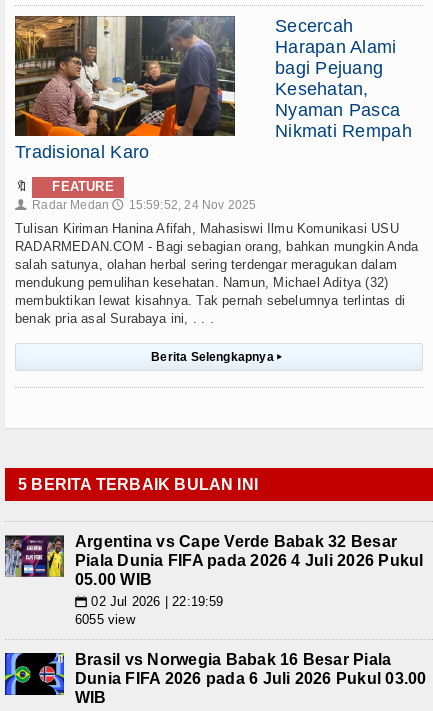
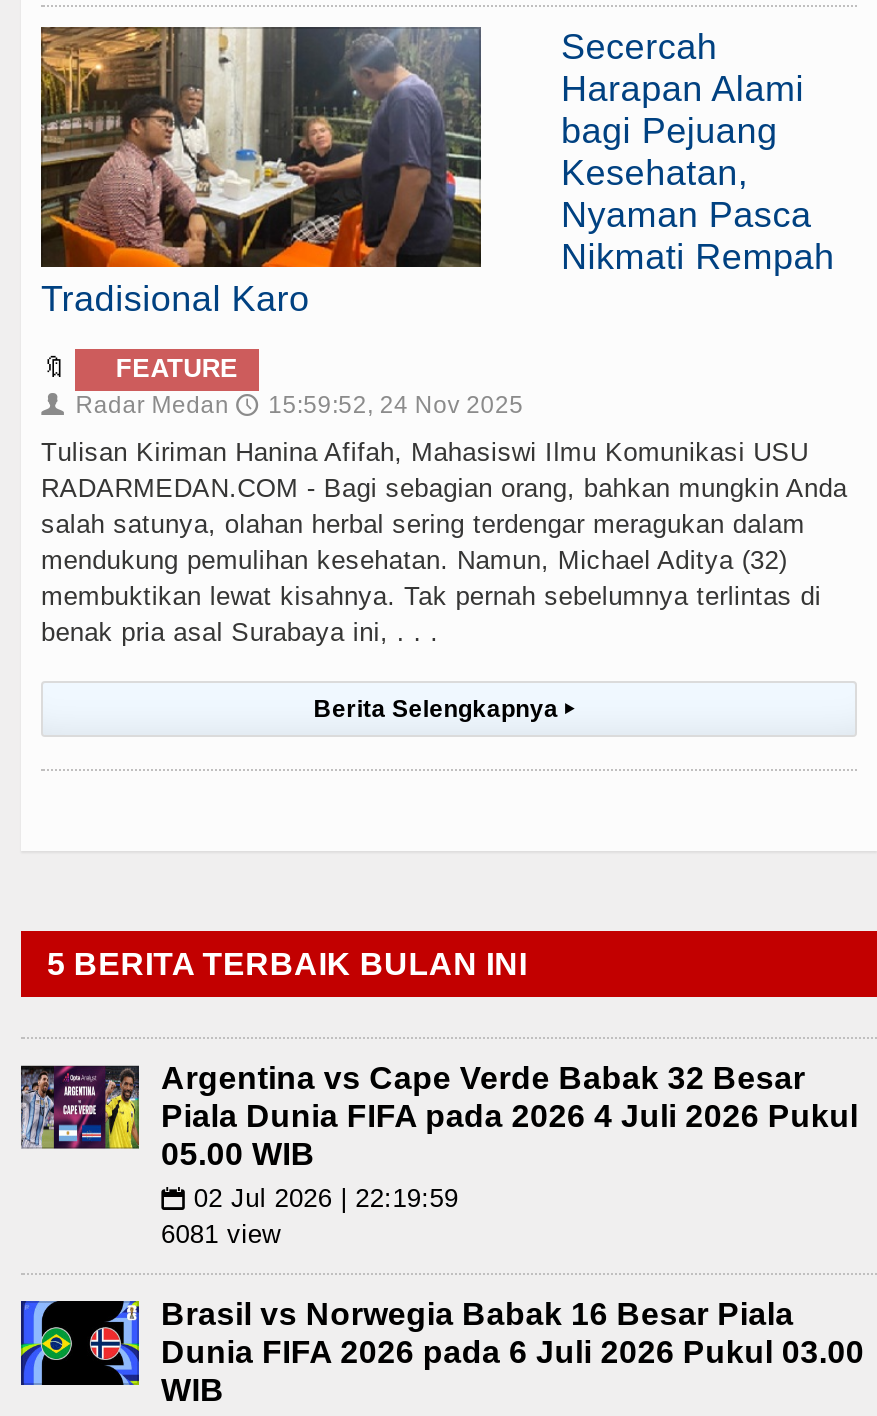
[75,612,135,627] 6055 view -> [161,1219,281,1249] 6081 view

